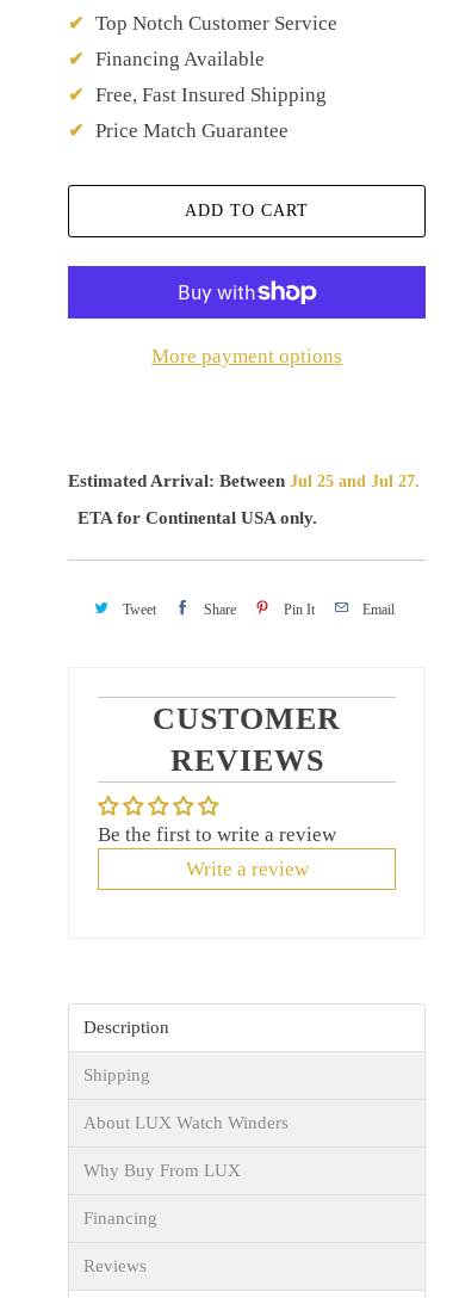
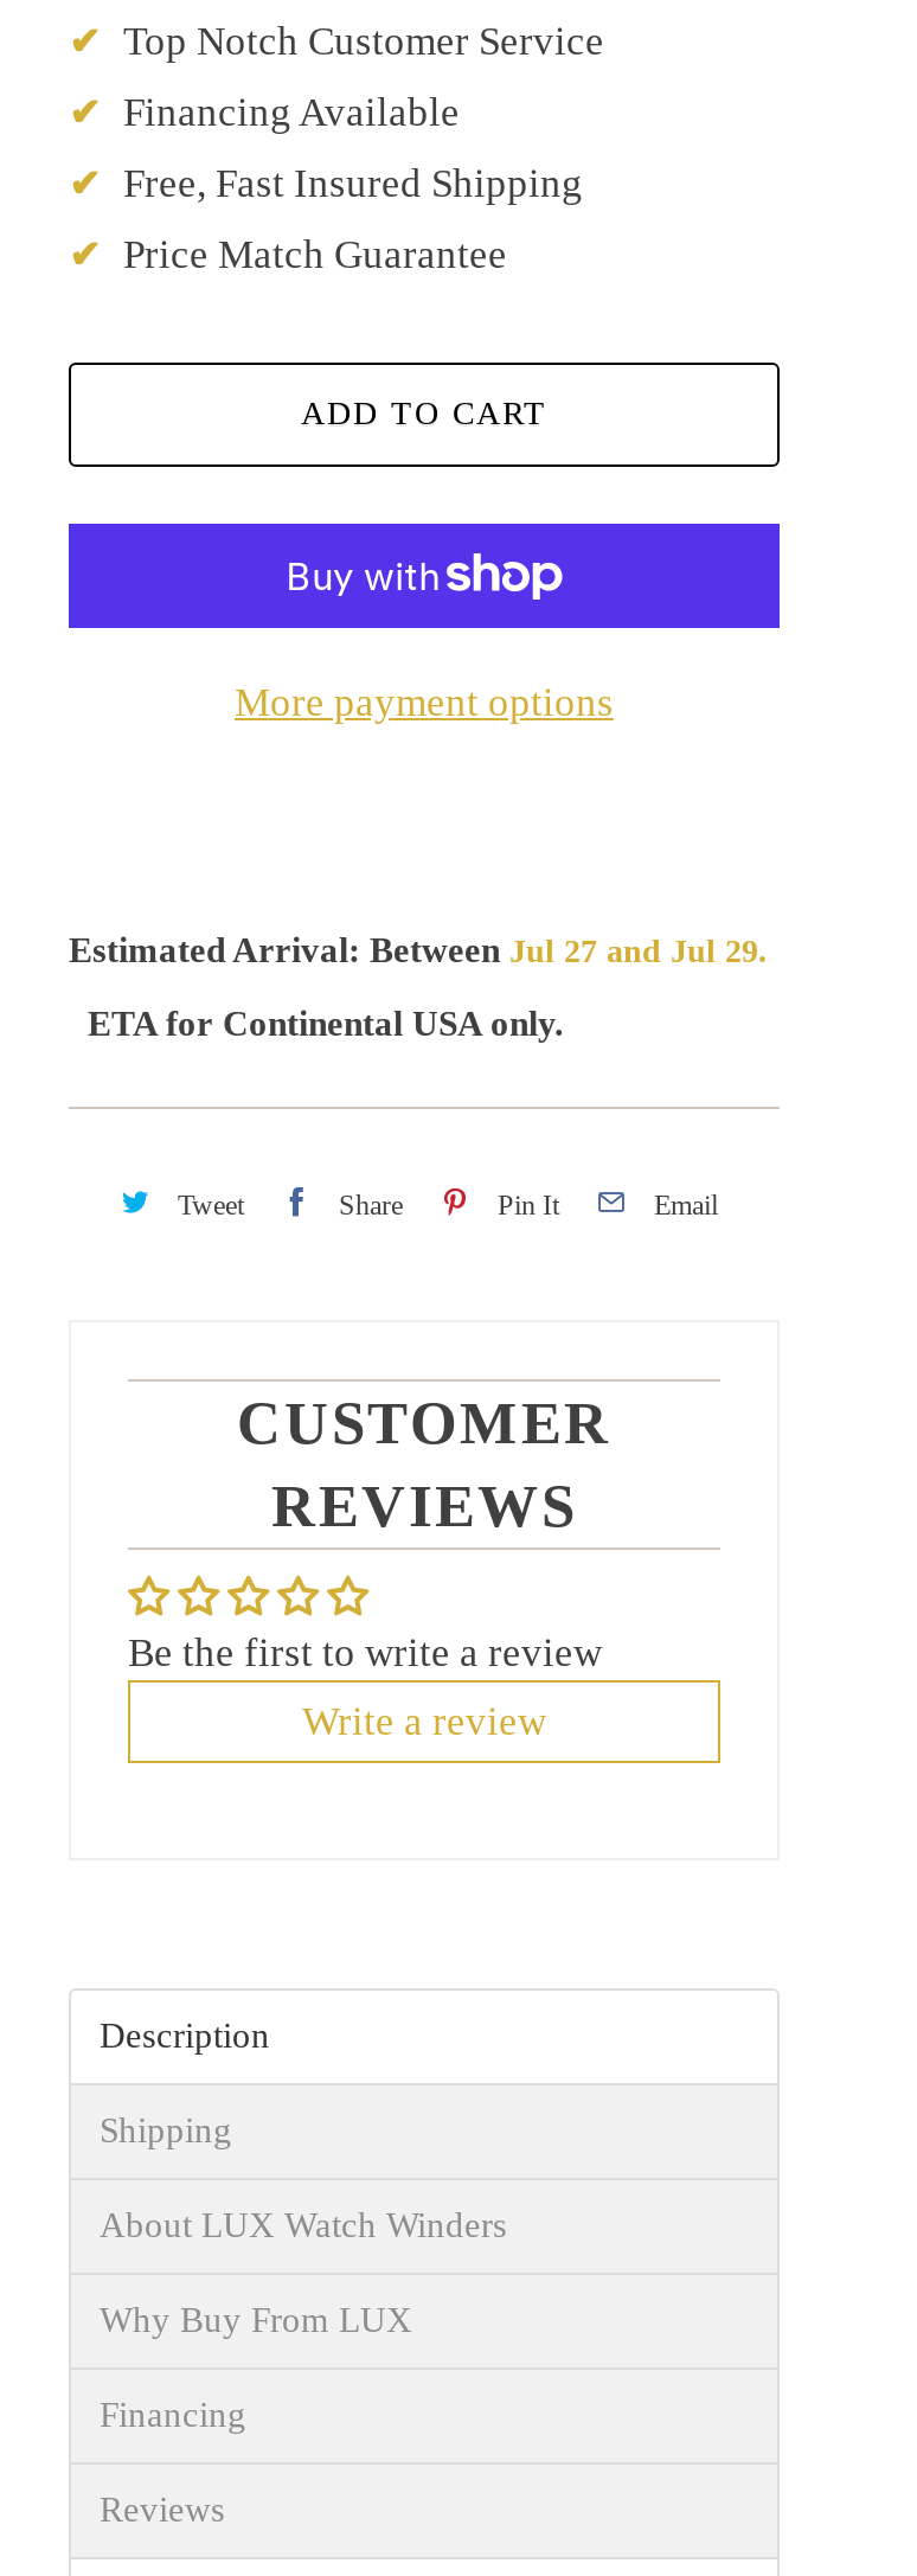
[68,472,420,491] Estimated Arrival: Between Jul 25 and Jul 27. -> [69,932,768,970] Estimated Arrival: Between Jul 27 and Jul 29.

